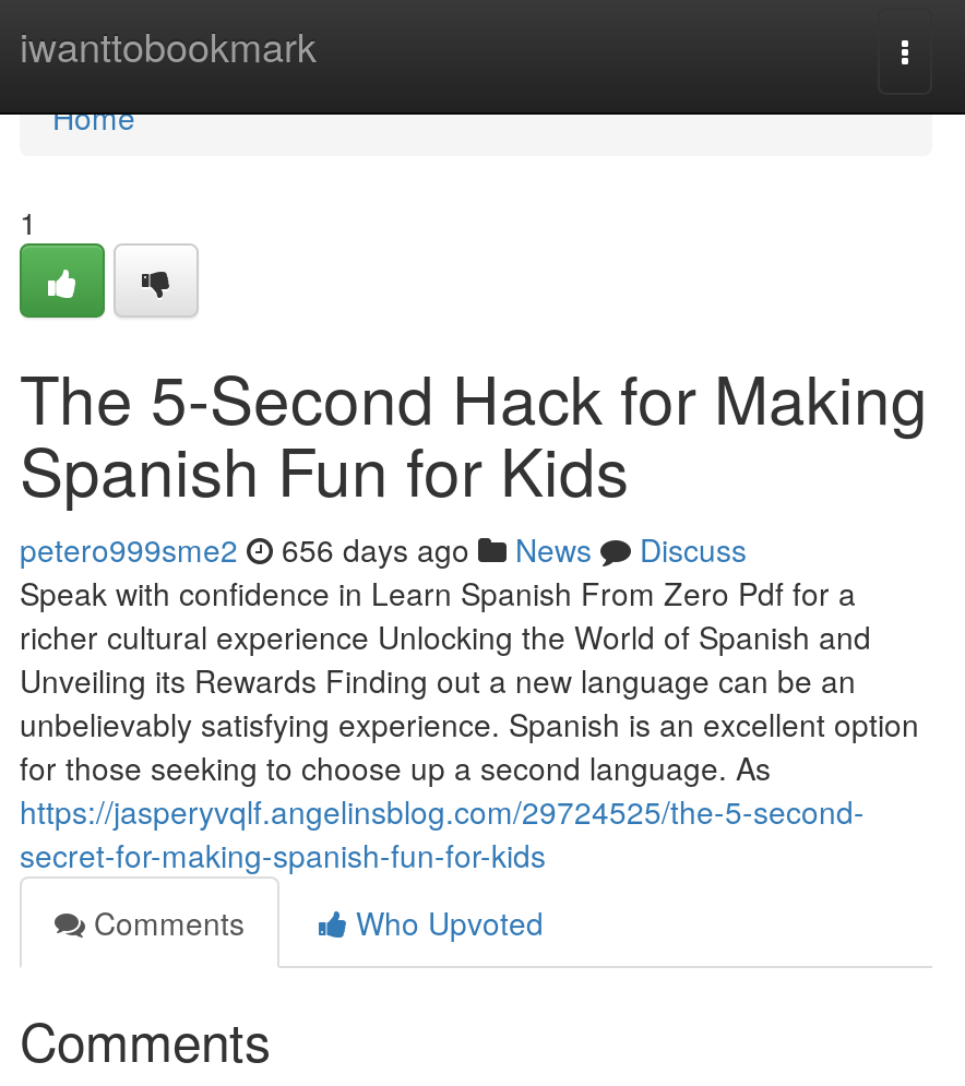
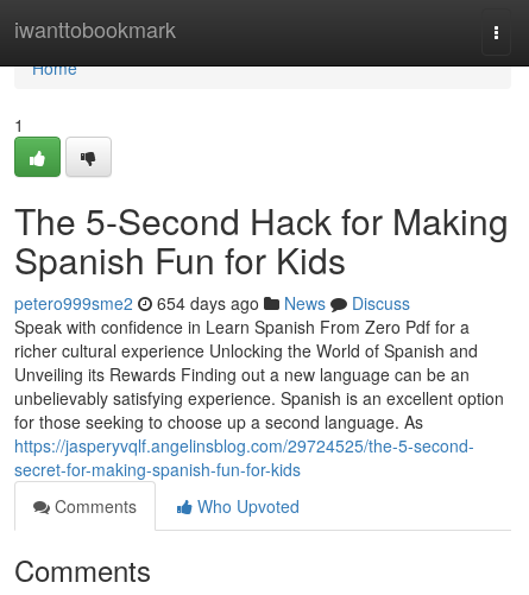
[20,527,747,571] petero999sme2 656 days ago News Discuss -> [14,291,410,315] petero999sme2 654 days ago News Discuss

